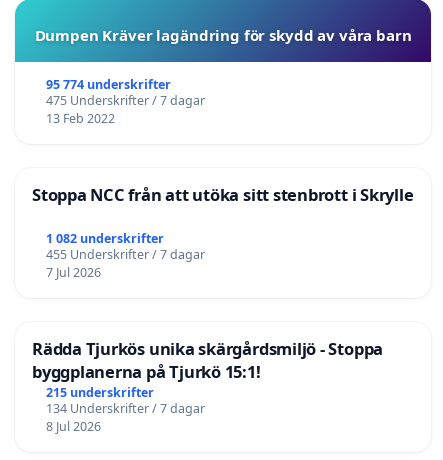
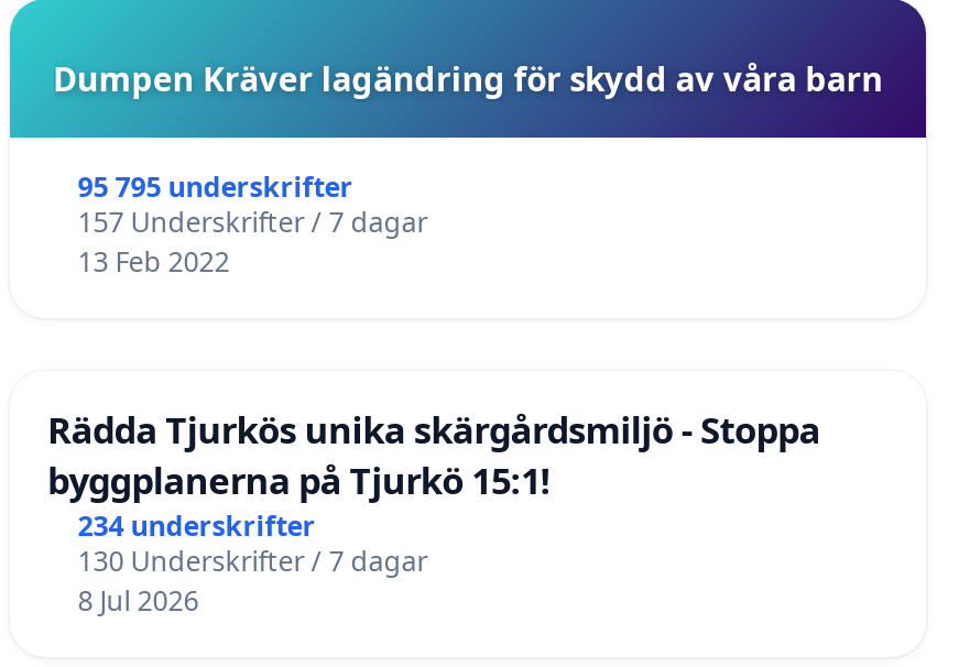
[46,76,171,93] 95 774 underskrifter -> [78,168,353,206] 95 795 underskrifter
[46,92,205,109] 475 Underskrifter / 7 dagar -> [78,203,428,241] 157 Underskrifter / 7 dagar
[32,183,413,281] Stoppa NCC från att utöka sitt stenbrott i Skrylle | 1 082 underskrifter | 455 Underskrifter / 7 dagar | 7 Jul 2026 -> none
[46,384,154,401] 215 underskrifter -> [78,507,316,544] 234 underskrifter
[46,400,205,417] 134 Underskrifter / 7 dagar -> [78,542,428,579] 130 Underskrifter / 7 dagar

